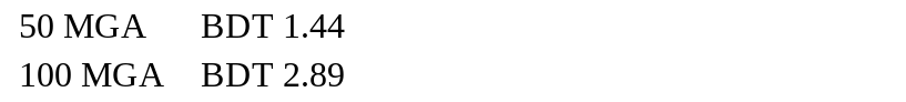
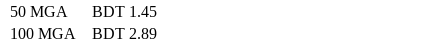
[19,7,345,45] 50 MGA BDT 1.44 -> [10,3,157,20] 50 MGA BDT 1.45

